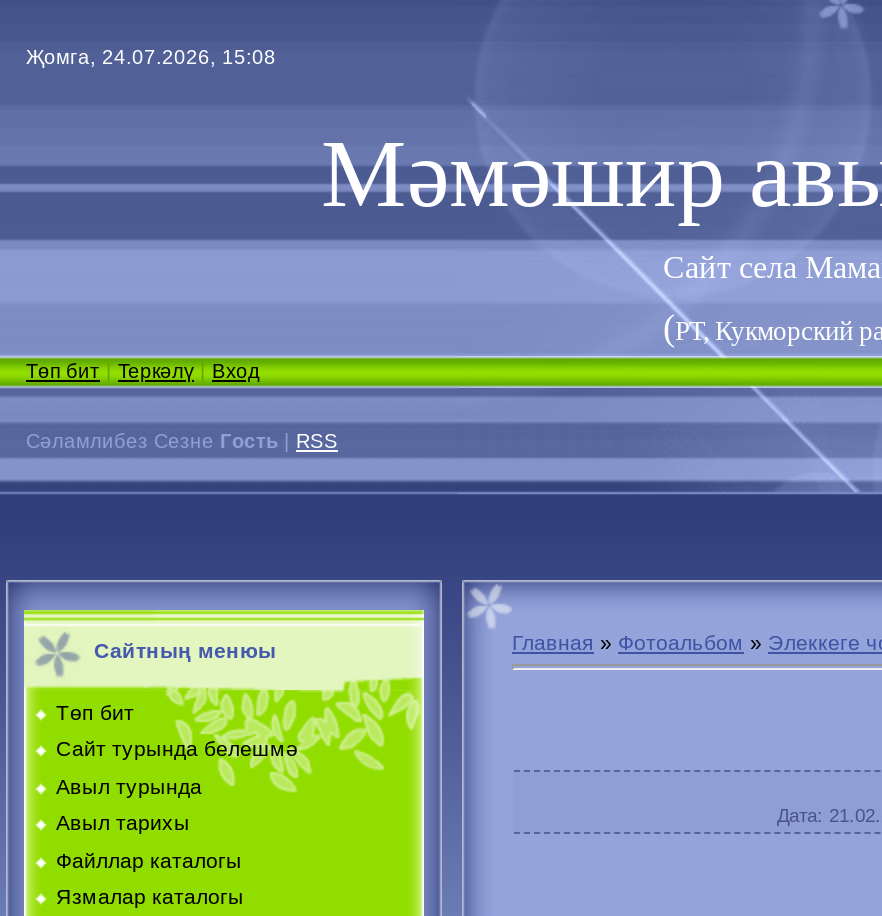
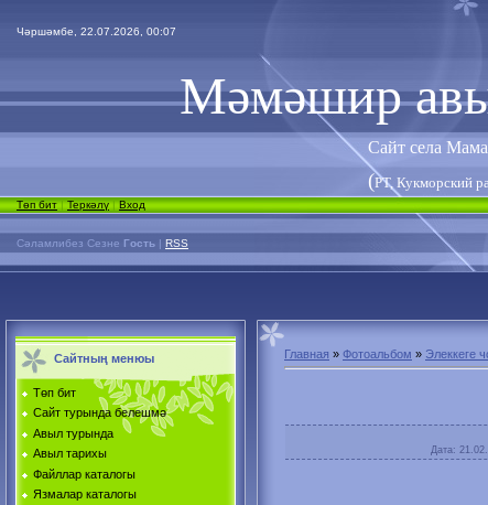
[26,46,276,68] Җомга, 24.07.2026, 15:08 -> [17,25,176,37] Чәршәмбе, 22.07.2026, 00:07

